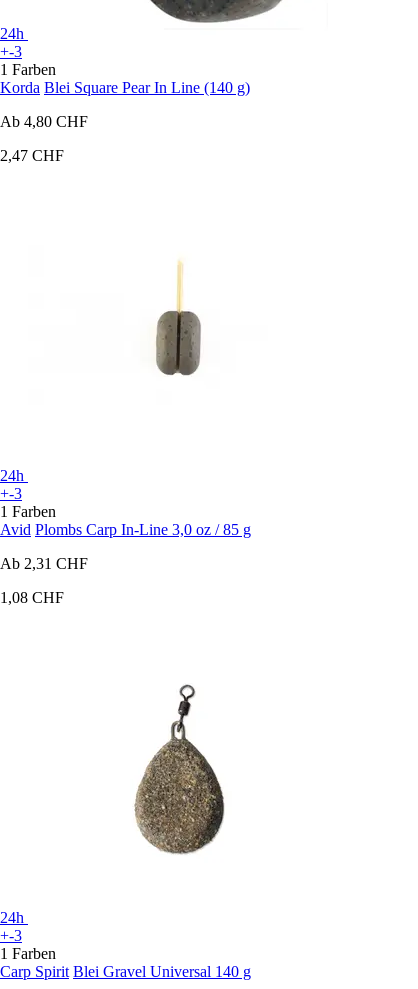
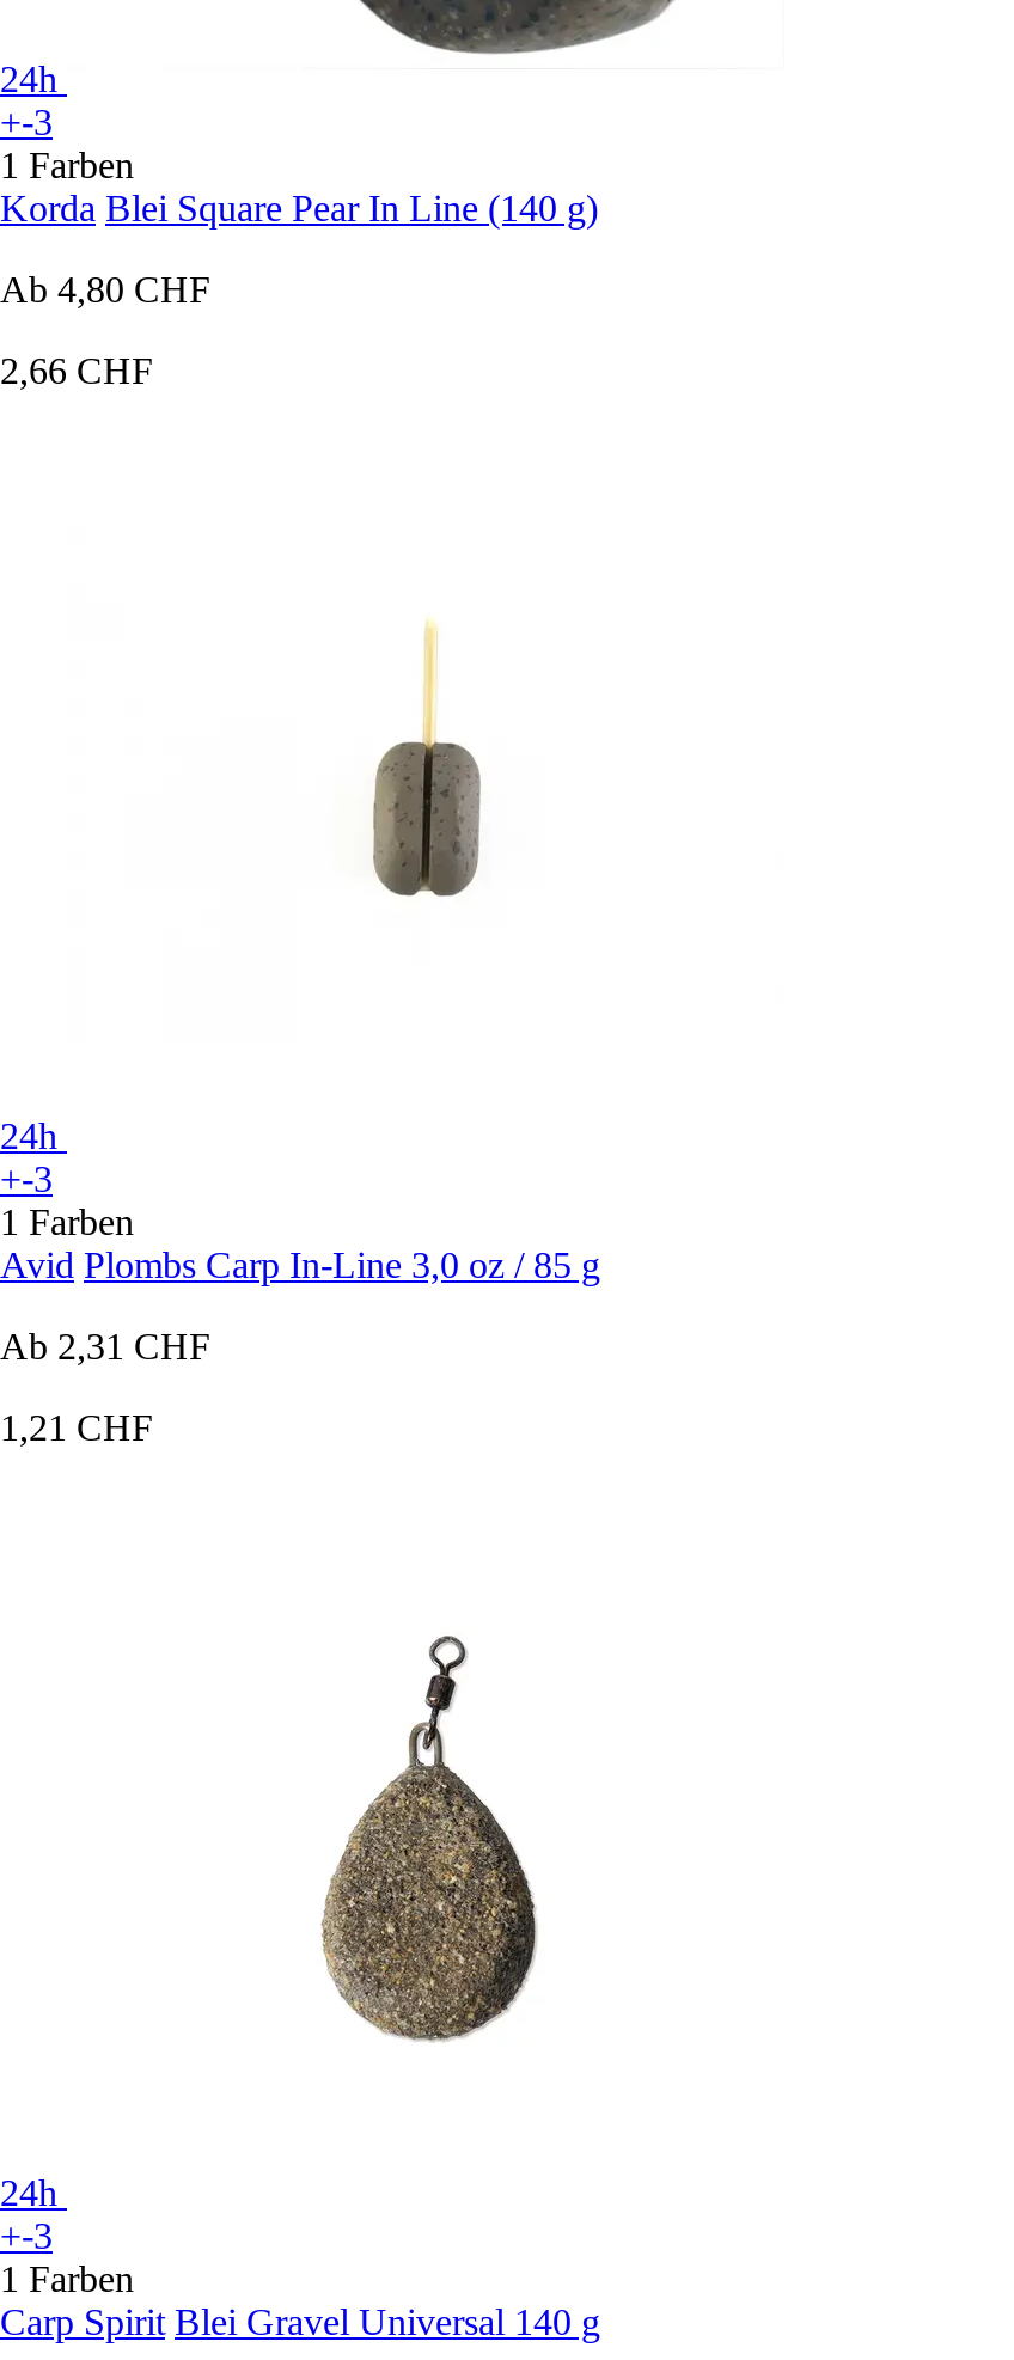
[0,146,64,163] 2,47 CHF -> [0,350,153,391] 2,66 CHF
[0,588,64,605] 1,08 CHF -> [0,1407,153,1448] 1,21 CHF

